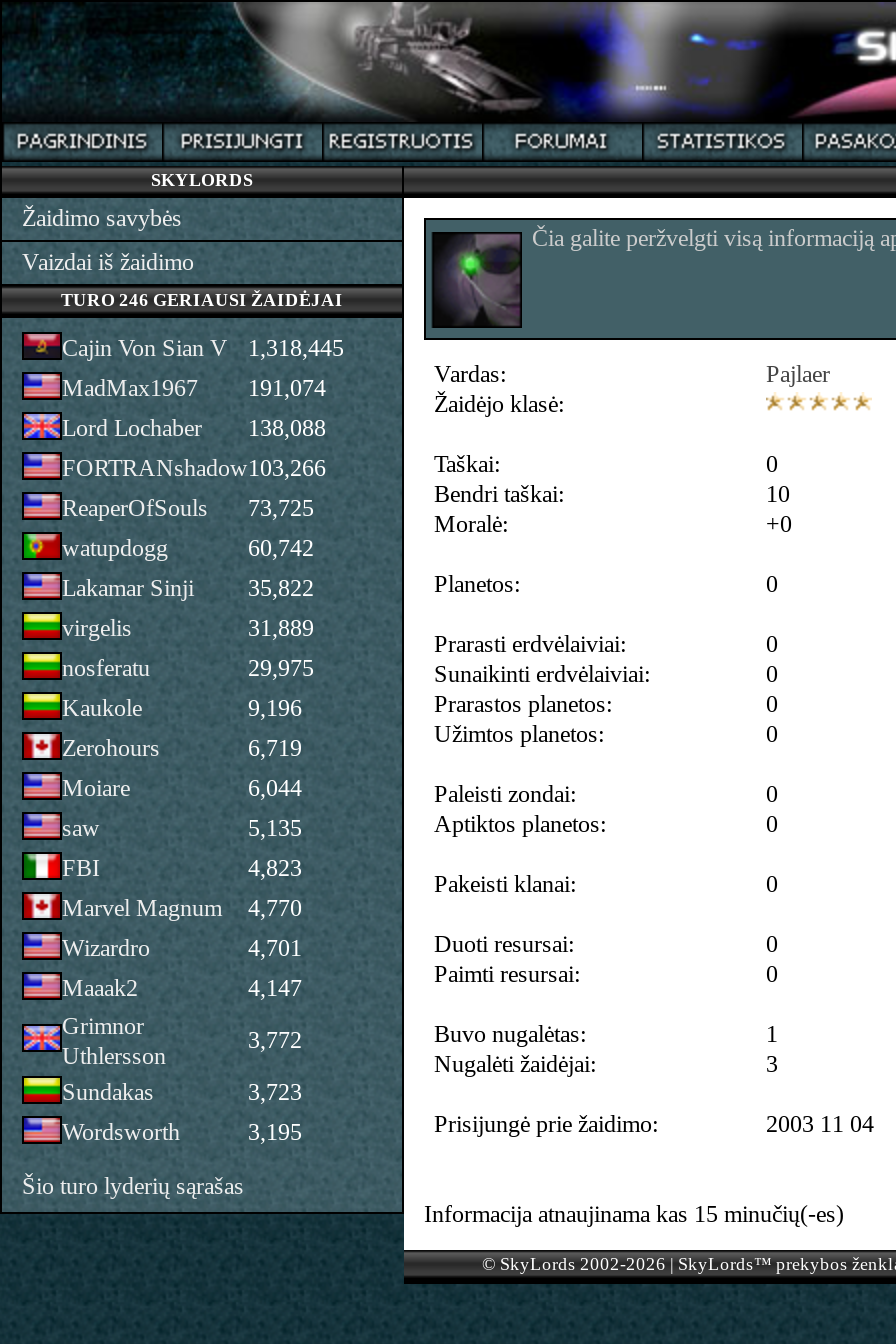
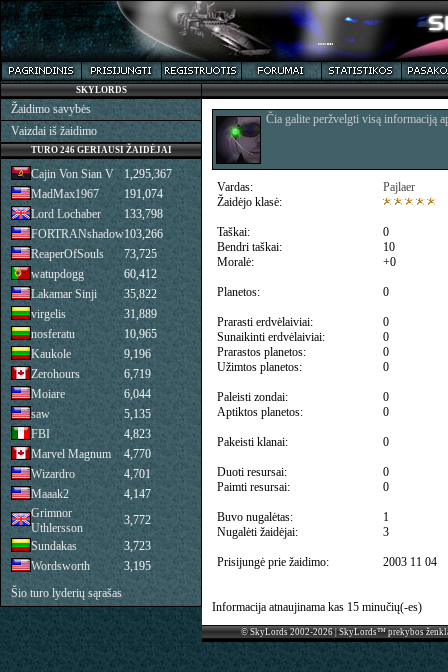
[62,334,344,362] Cajin Von Sian V 1,318,445 -> [31,167,172,181] Cajin Von Sian V 1,295,367
[62,414,326,442] Lord Lochaber 138,088 -> [31,207,163,221] Lord Lochaber 133,798
[248,534,314,562] 60,742 -> [124,267,157,281] 60,412
[248,654,314,682] 29,975 -> [124,327,157,341] 10,965

